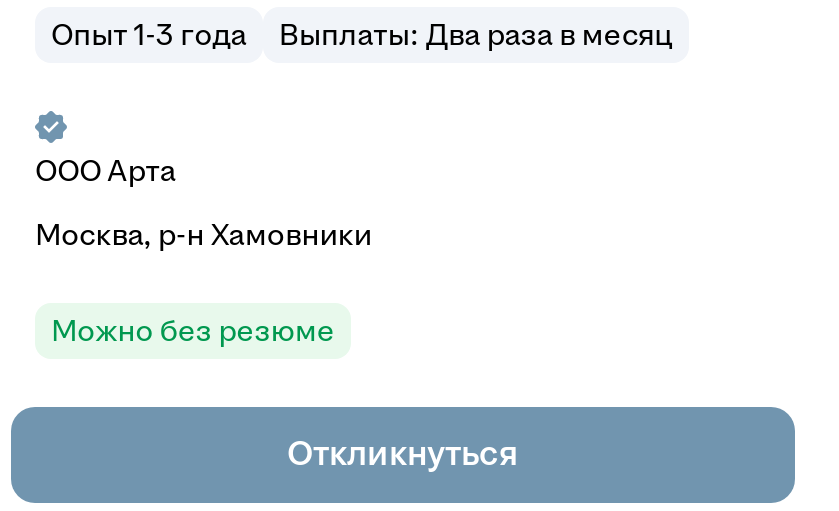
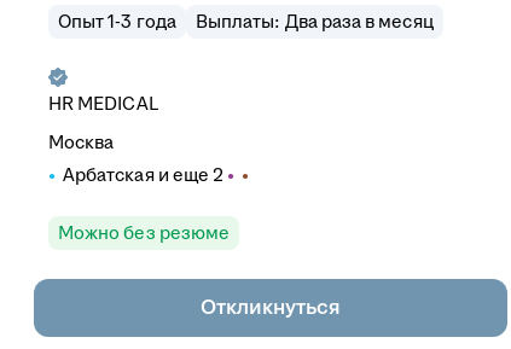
[35,153,372,251] ООО Арта | Москва, р-н Хамовники -> [48,93,224,185] HR MEDICAL | Москва | Арбатская и еще 2

